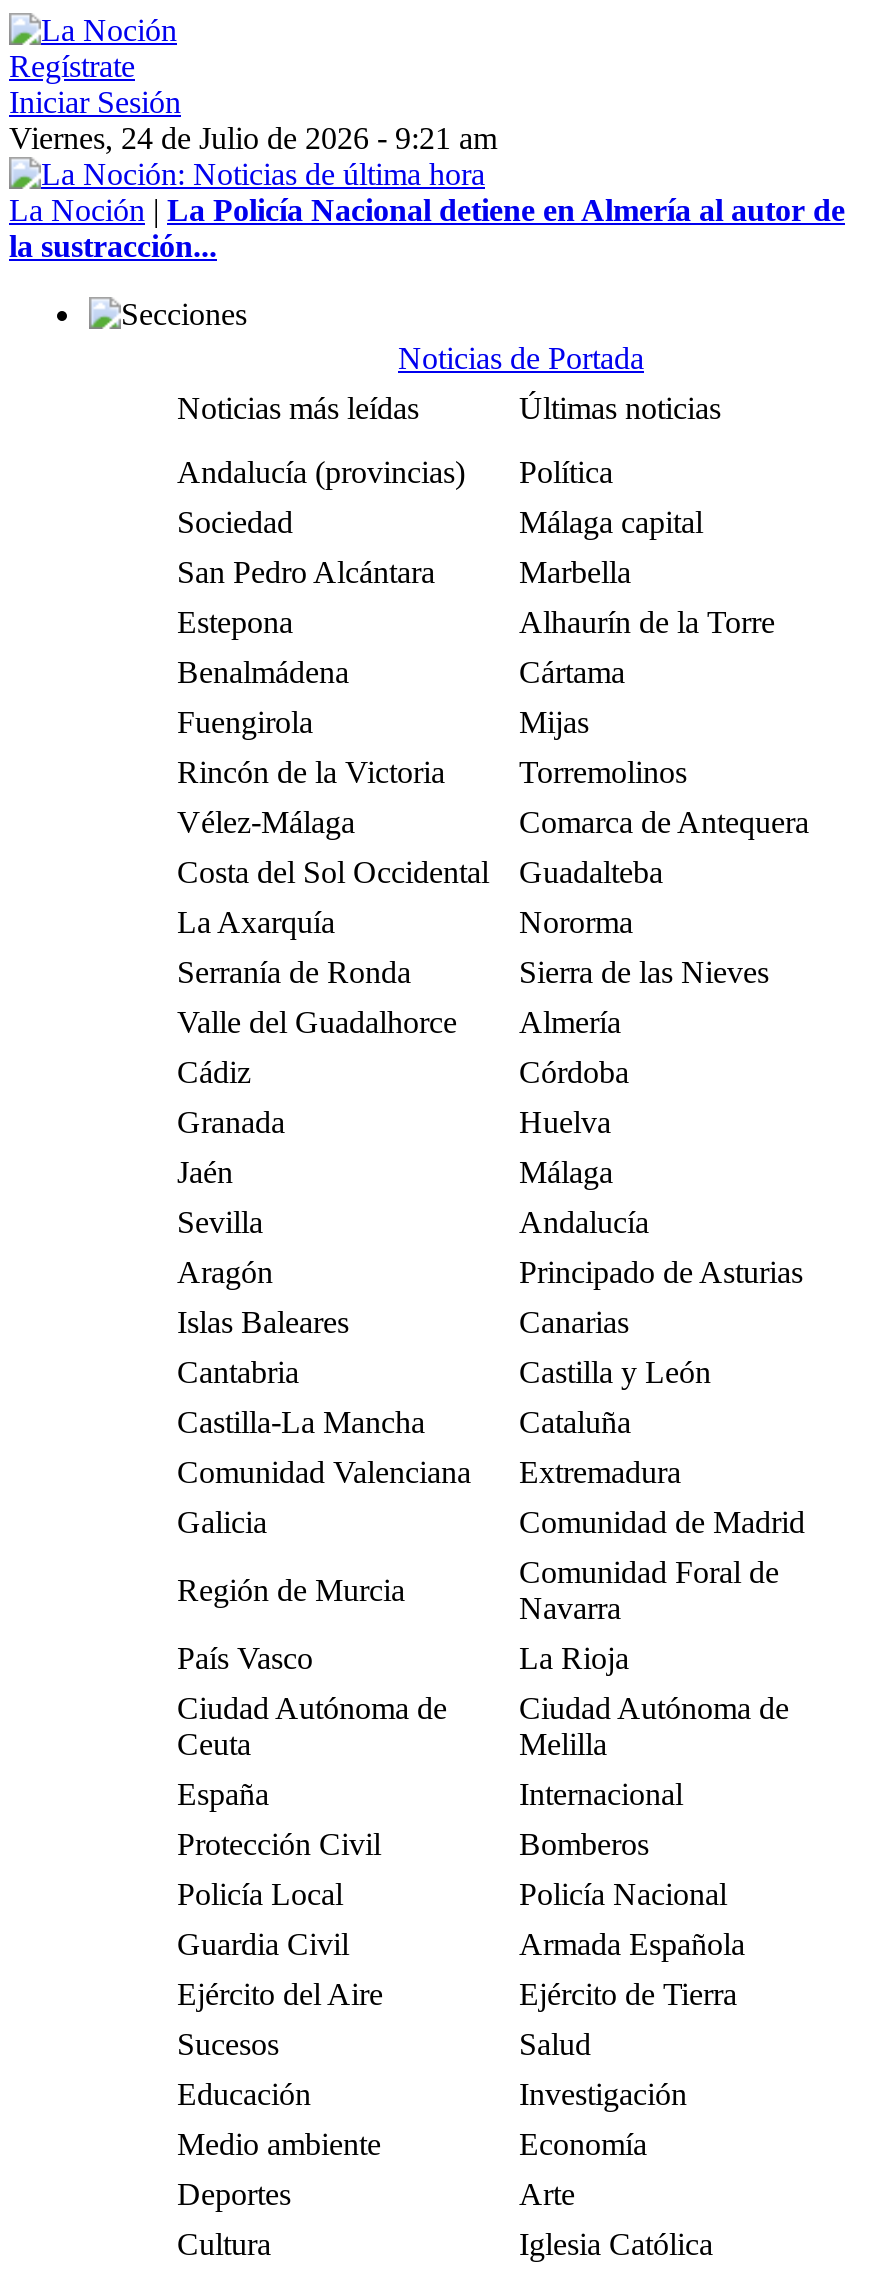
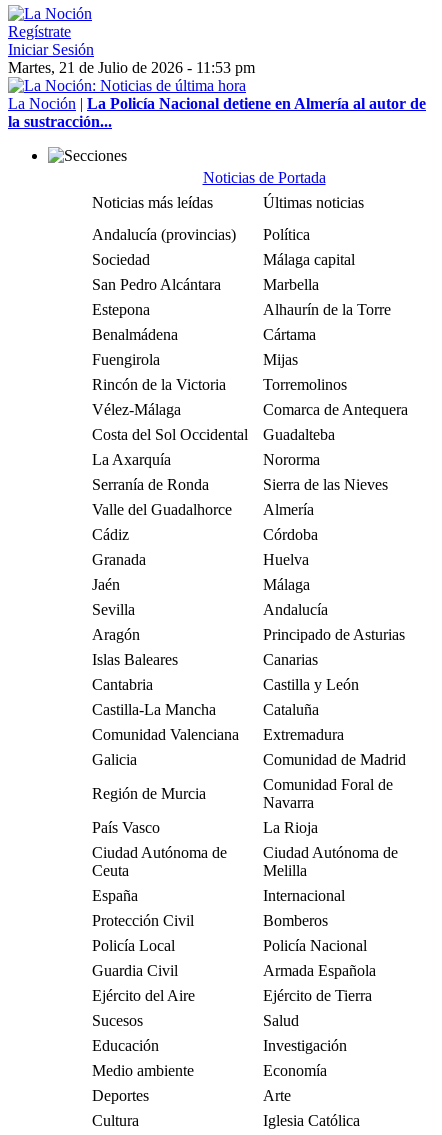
[9,121,497,155] Viernes, 24 de Julio de 2026 - 9:21 am -> [8,59,255,76] Martes, 21 de Julio de 2026 - 11:53 pm

